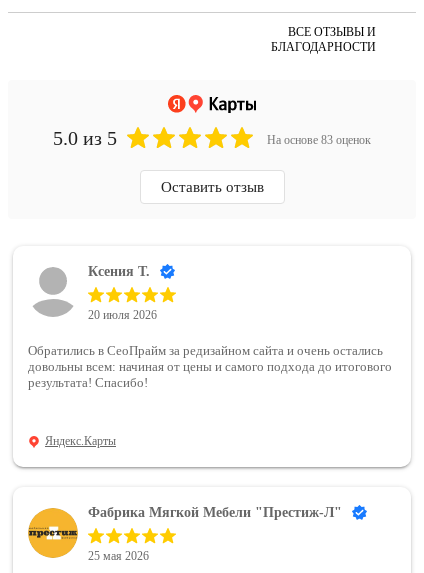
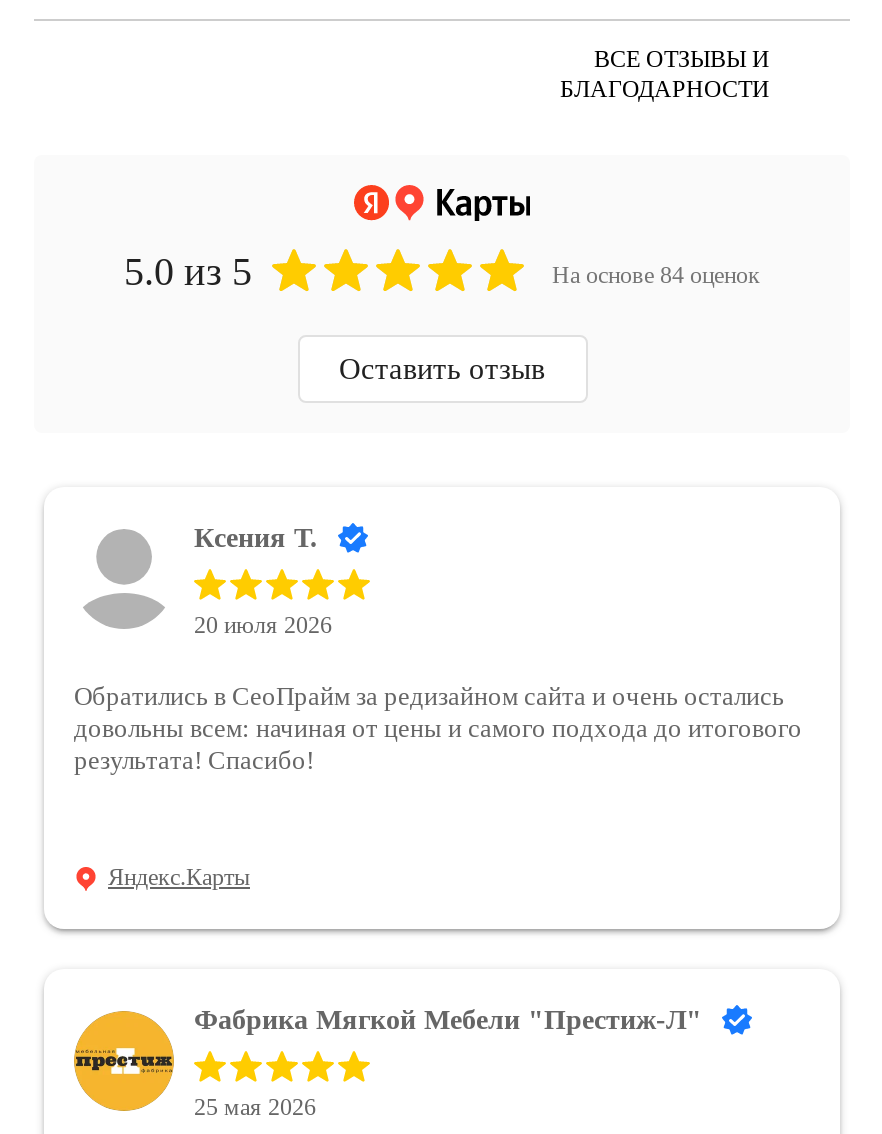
[267,133,371,147] На основе 83 оценок -> [552,261,760,289] На основе 84 оценок

